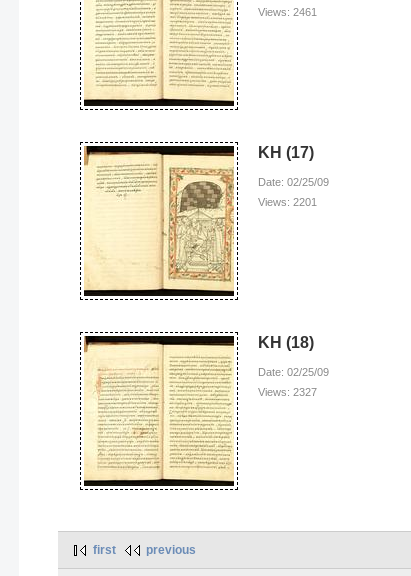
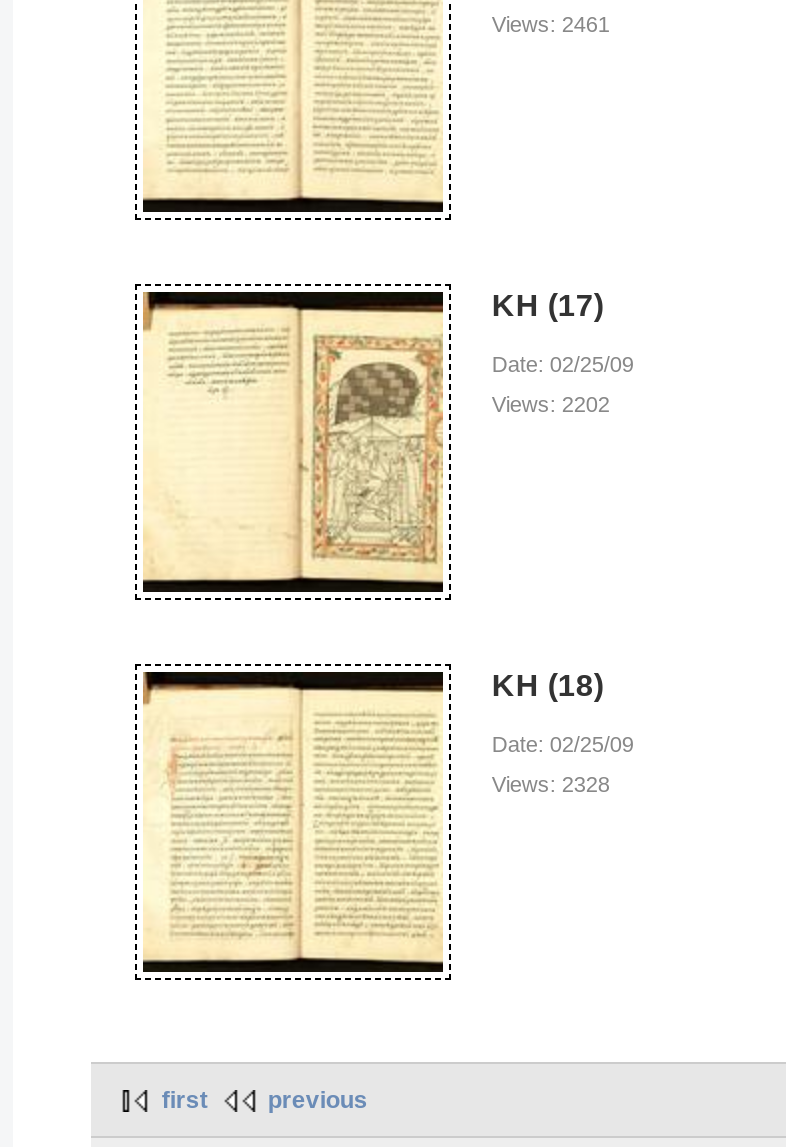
[258,196,317,208] Views: 2201 -> [492,392,610,416] Views: 2202
[258,386,317,398] Views: 2327 -> [492,772,610,796] Views: 2328

